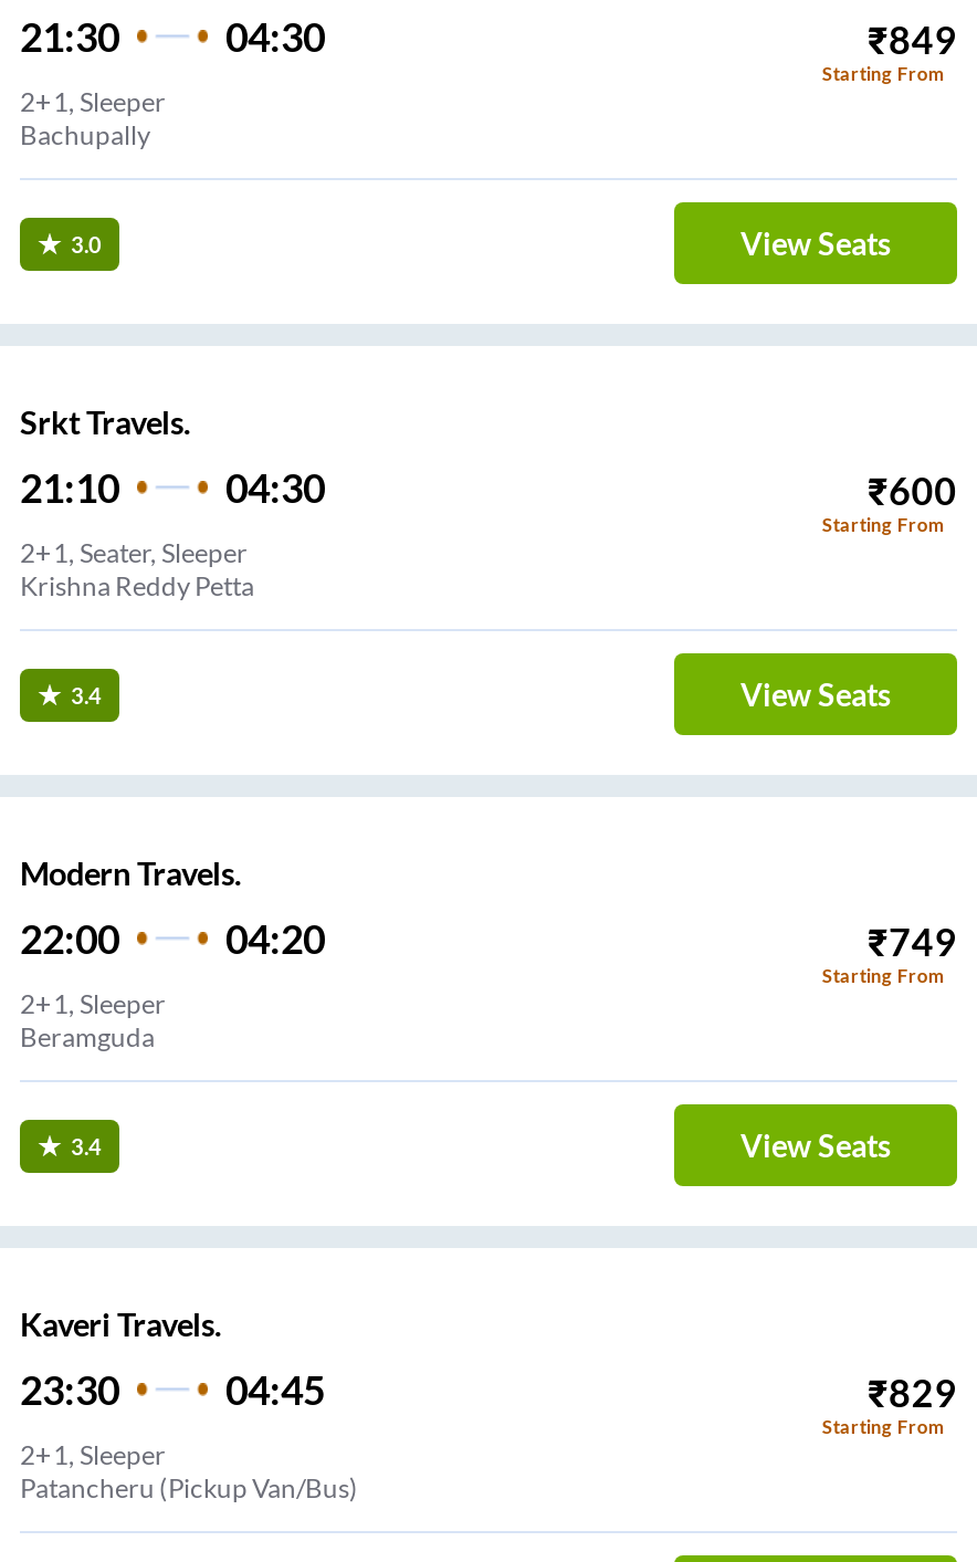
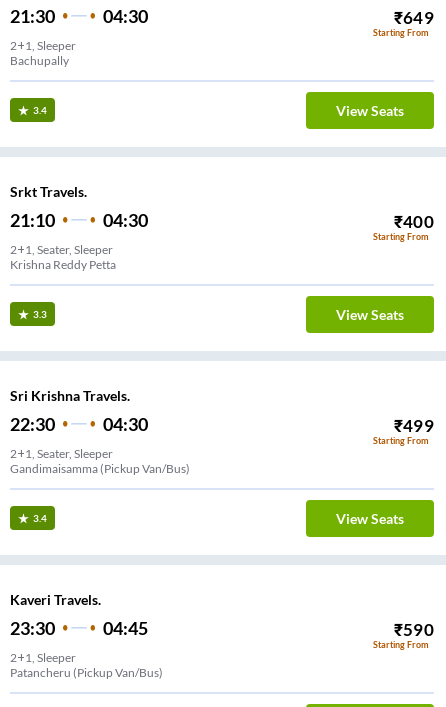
[868,15,957,62] ₹849 -> [394,7,434,28] ₹649
[71,230,102,256] 3.0 -> [33,104,47,116] 3.4
[868,466,957,513] ₹600 -> [394,211,434,232] ₹400
[71,681,102,707] 3.4 -> [33,308,47,320] 3.3
[20,853,957,964] Modern Travels. | 22:00 | 04:20 | ₹749 -> [10,386,434,436] Sri Krishna Travels. | 22:30 | 04:30 | ₹499
[20,986,166,1052] 2+1, Sleeper | Beramguda -> [10,446,190,476] 2+1, Seater, Sleeper | Gandimaisamma (Pickup Van/Bus)
[868,1368,957,1415] ₹829 -> [394,619,434,640] ₹590

